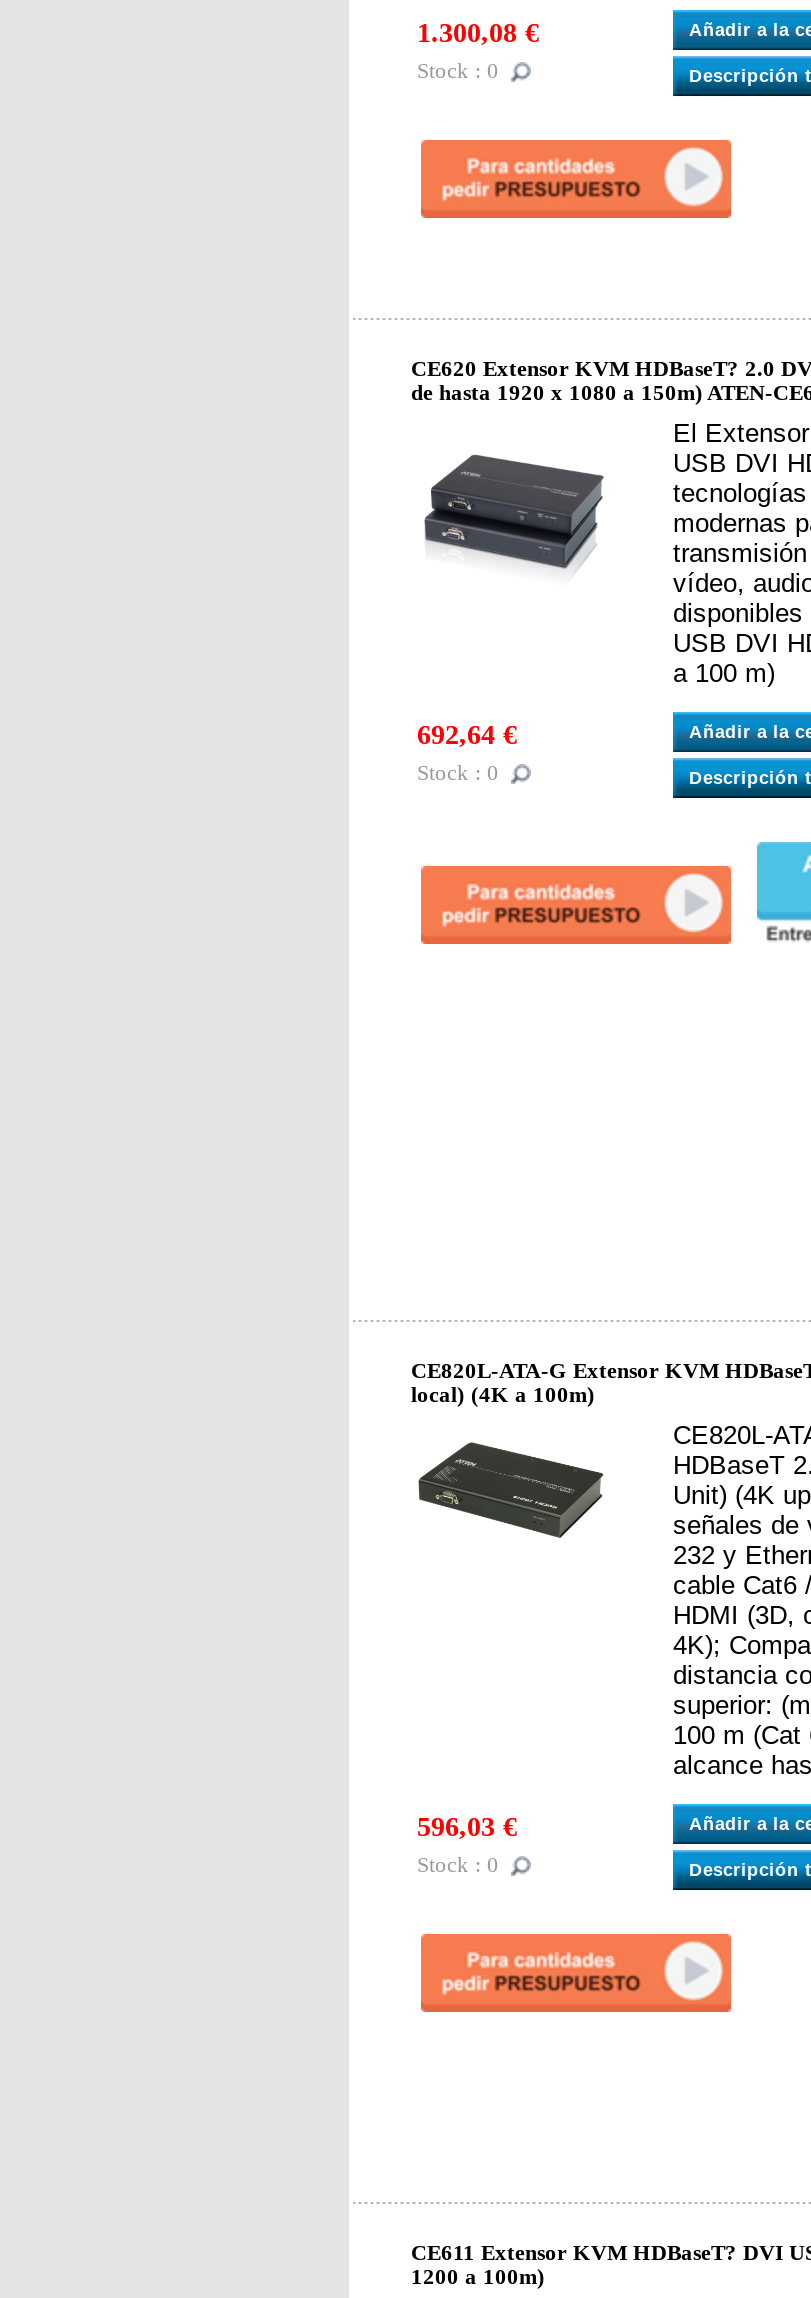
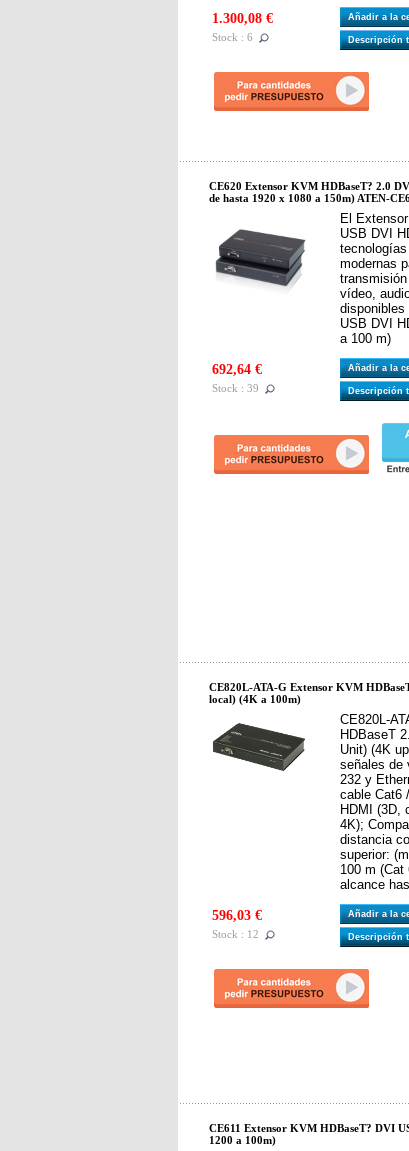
[417,58,499,82] Stock : 0 -> [212,31,253,43] Stock : 6
[417,760,499,784] Stock : 0 -> [212,382,259,394] Stock : 39
[417,1852,499,1876] Stock : 0 -> [212,928,259,940] Stock : 12

